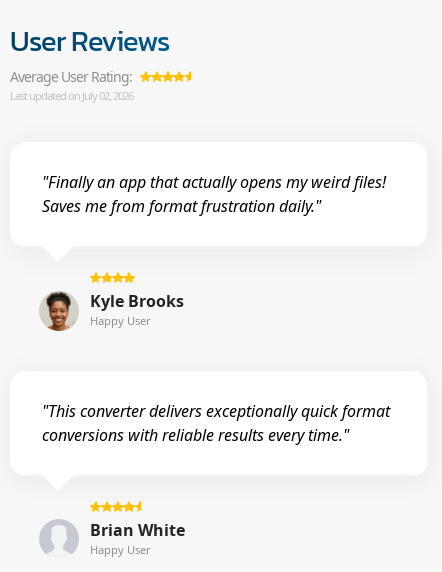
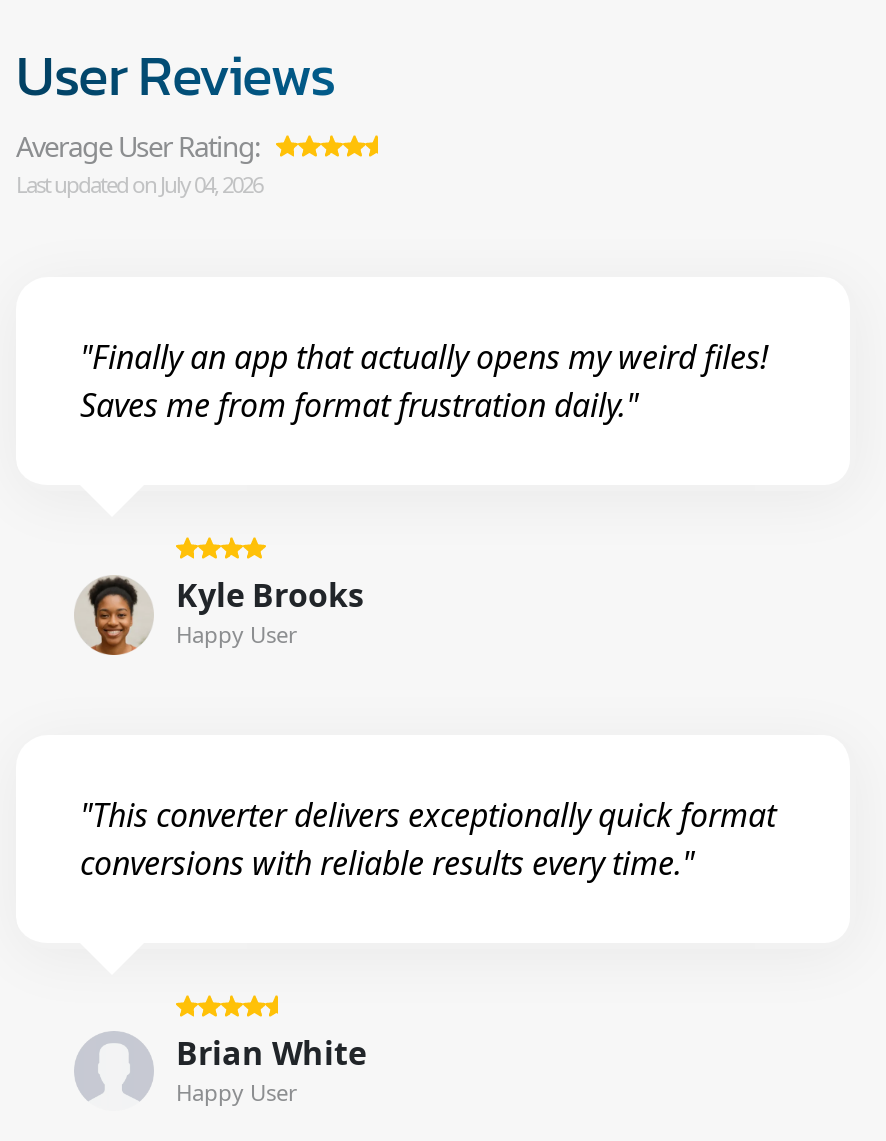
[10,88,133,103] Last updated on July 02, 2026 -> [16,169,262,199] Last updated on July 04, 2026

